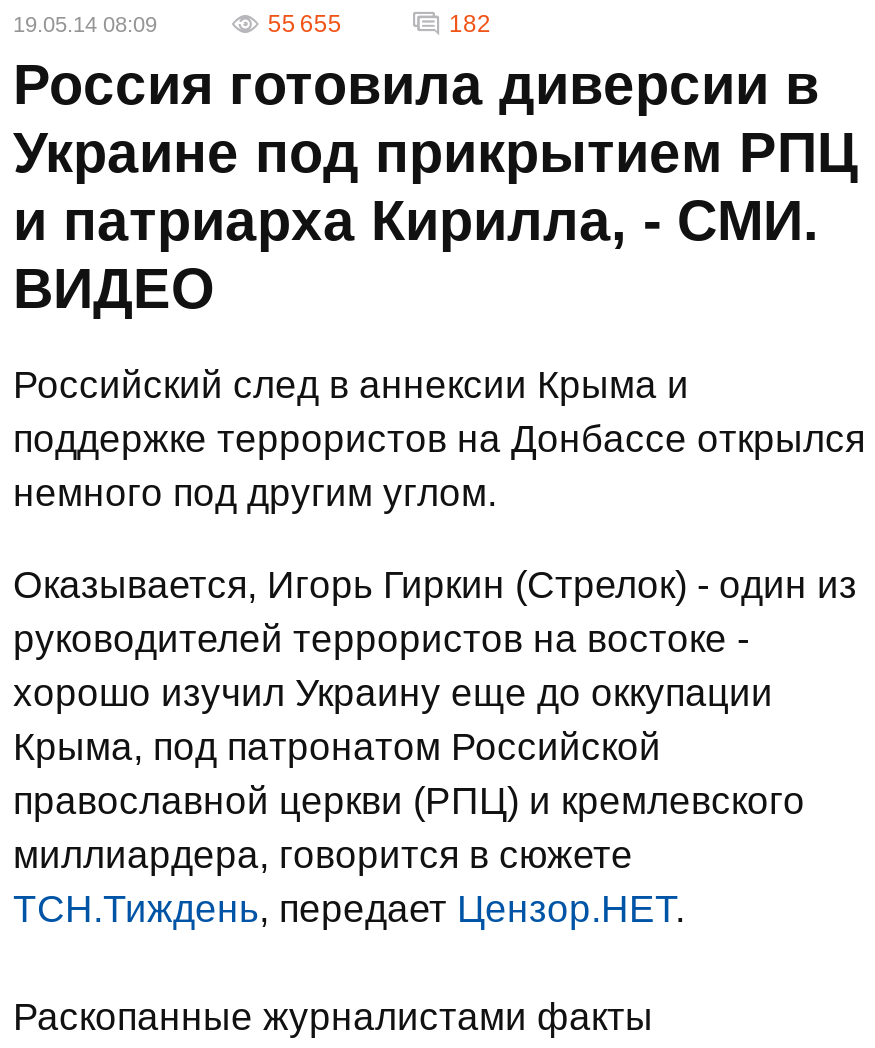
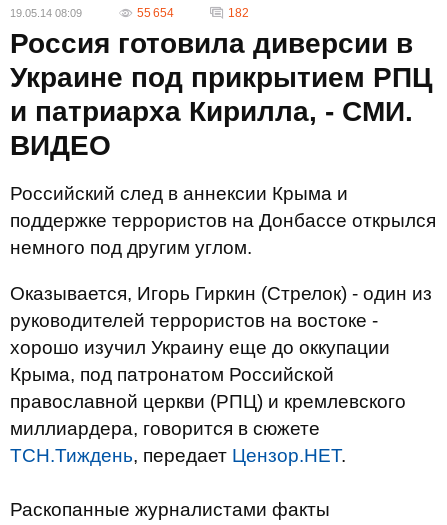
[268,10,342,38] 55 655 -> [137,6,174,20] 55 654

